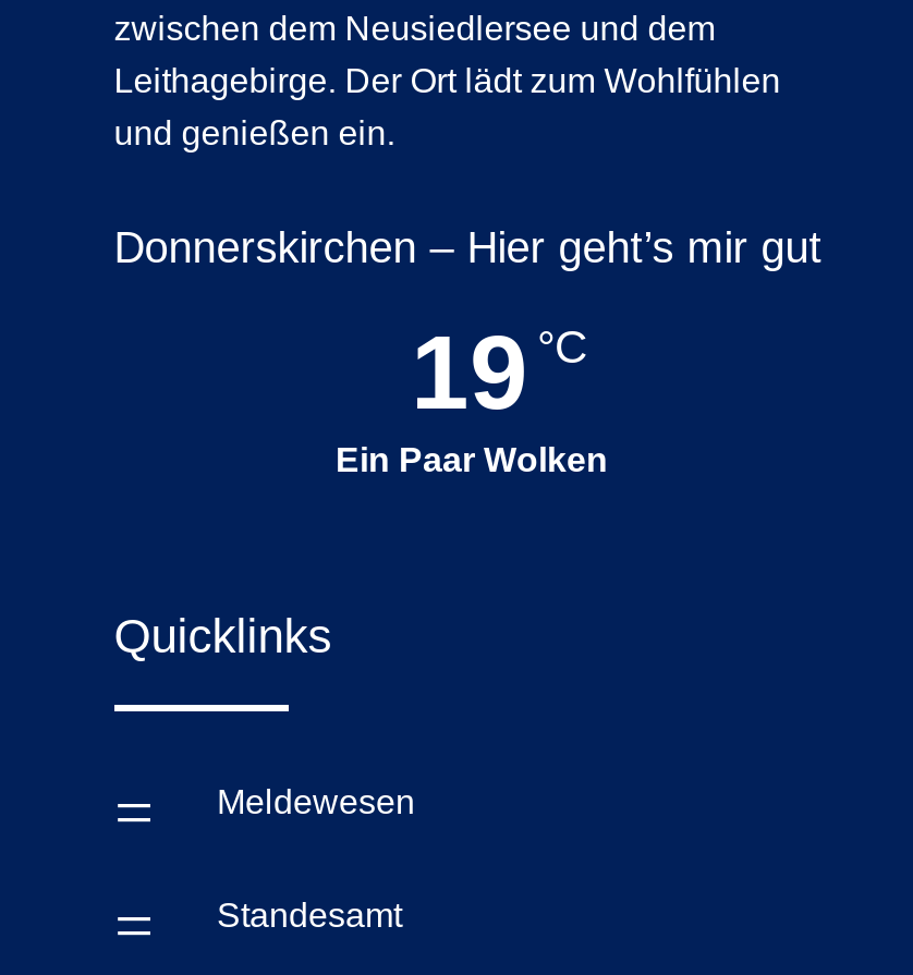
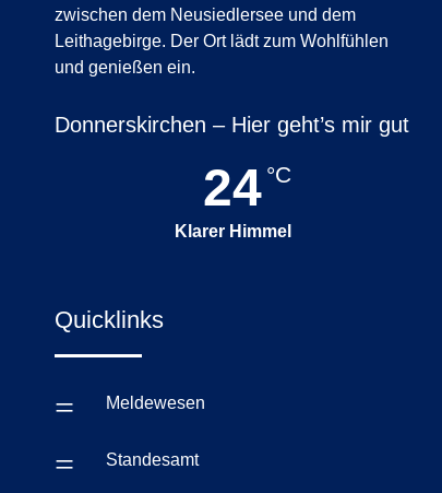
[336,315,608,478] 19 °C | Ein Paar Wolken -> [175,159,292,240] 24 °C | Klarer Himmel

